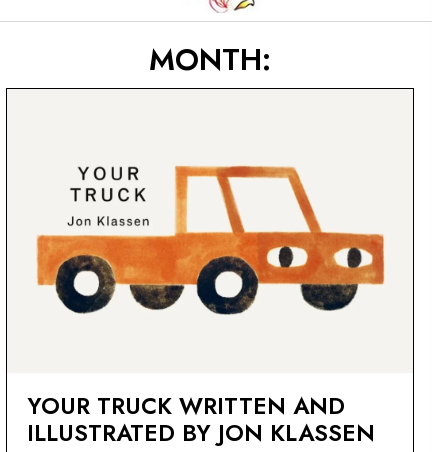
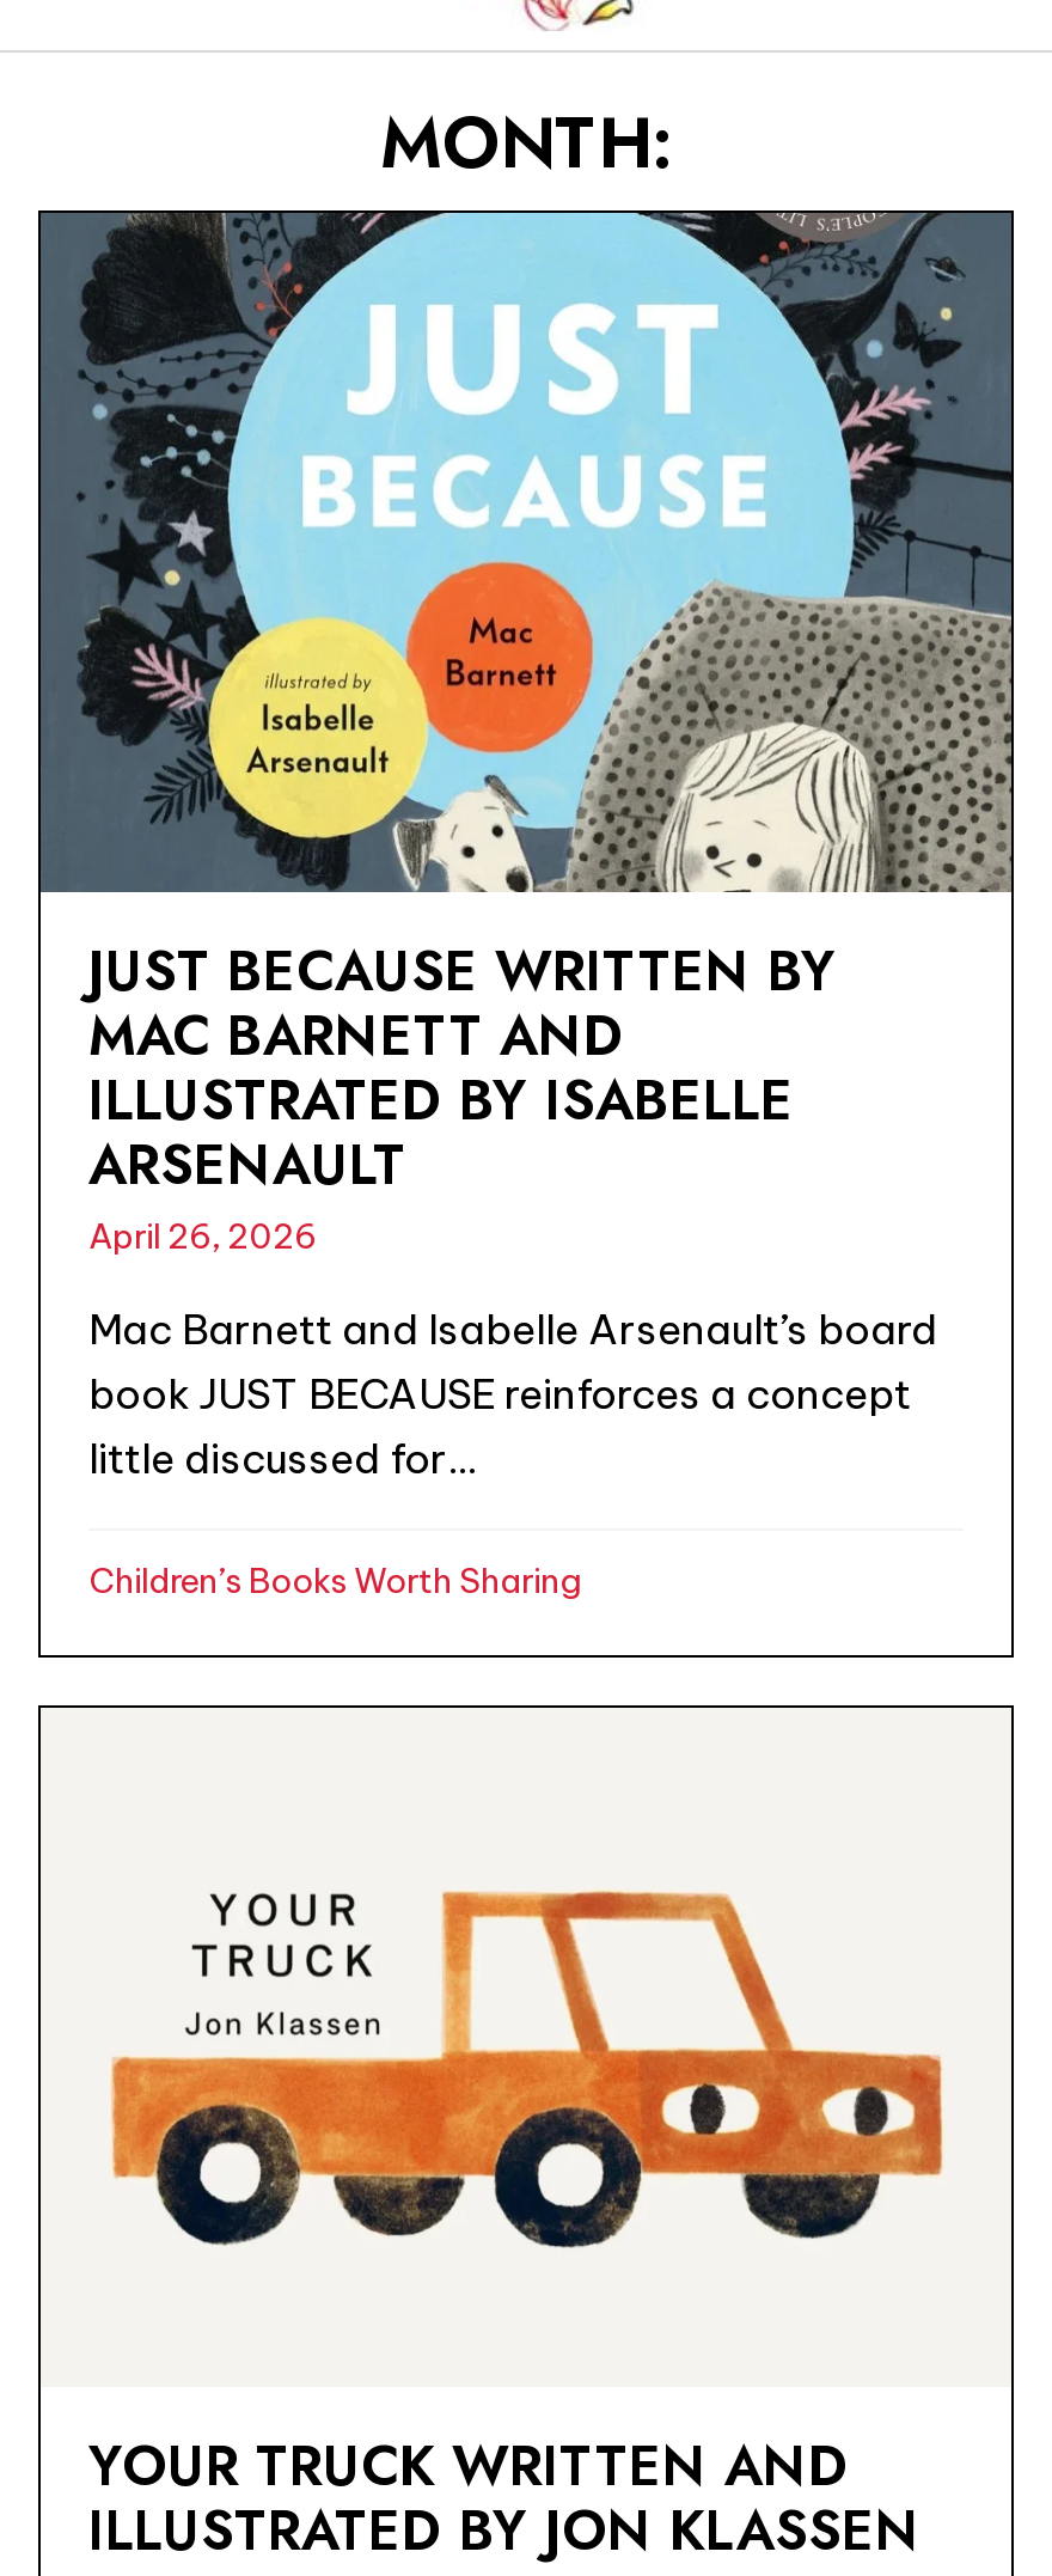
none -> [38,210,1014,1603] [image] | JUST BECAUSE WRITTEN BY | MAC BARNETT AND | ILLUSTRATED BY ISABELLE | ARSENAULT | April 26, 2026 | Mac Barnett and Isabelle Arsenault’s board | book JUST BECAUSE reinforces a concept | little discussed for... | Children’s Books Worth Sharing

